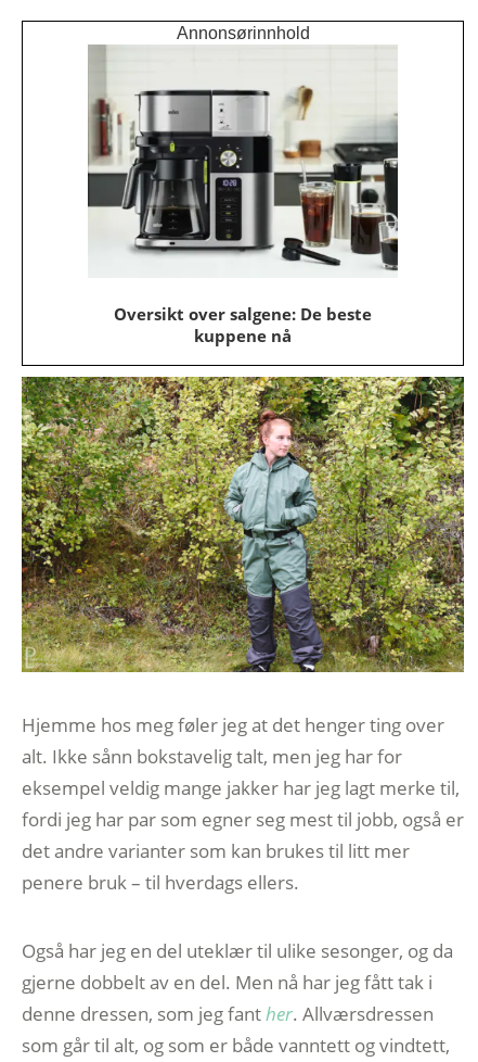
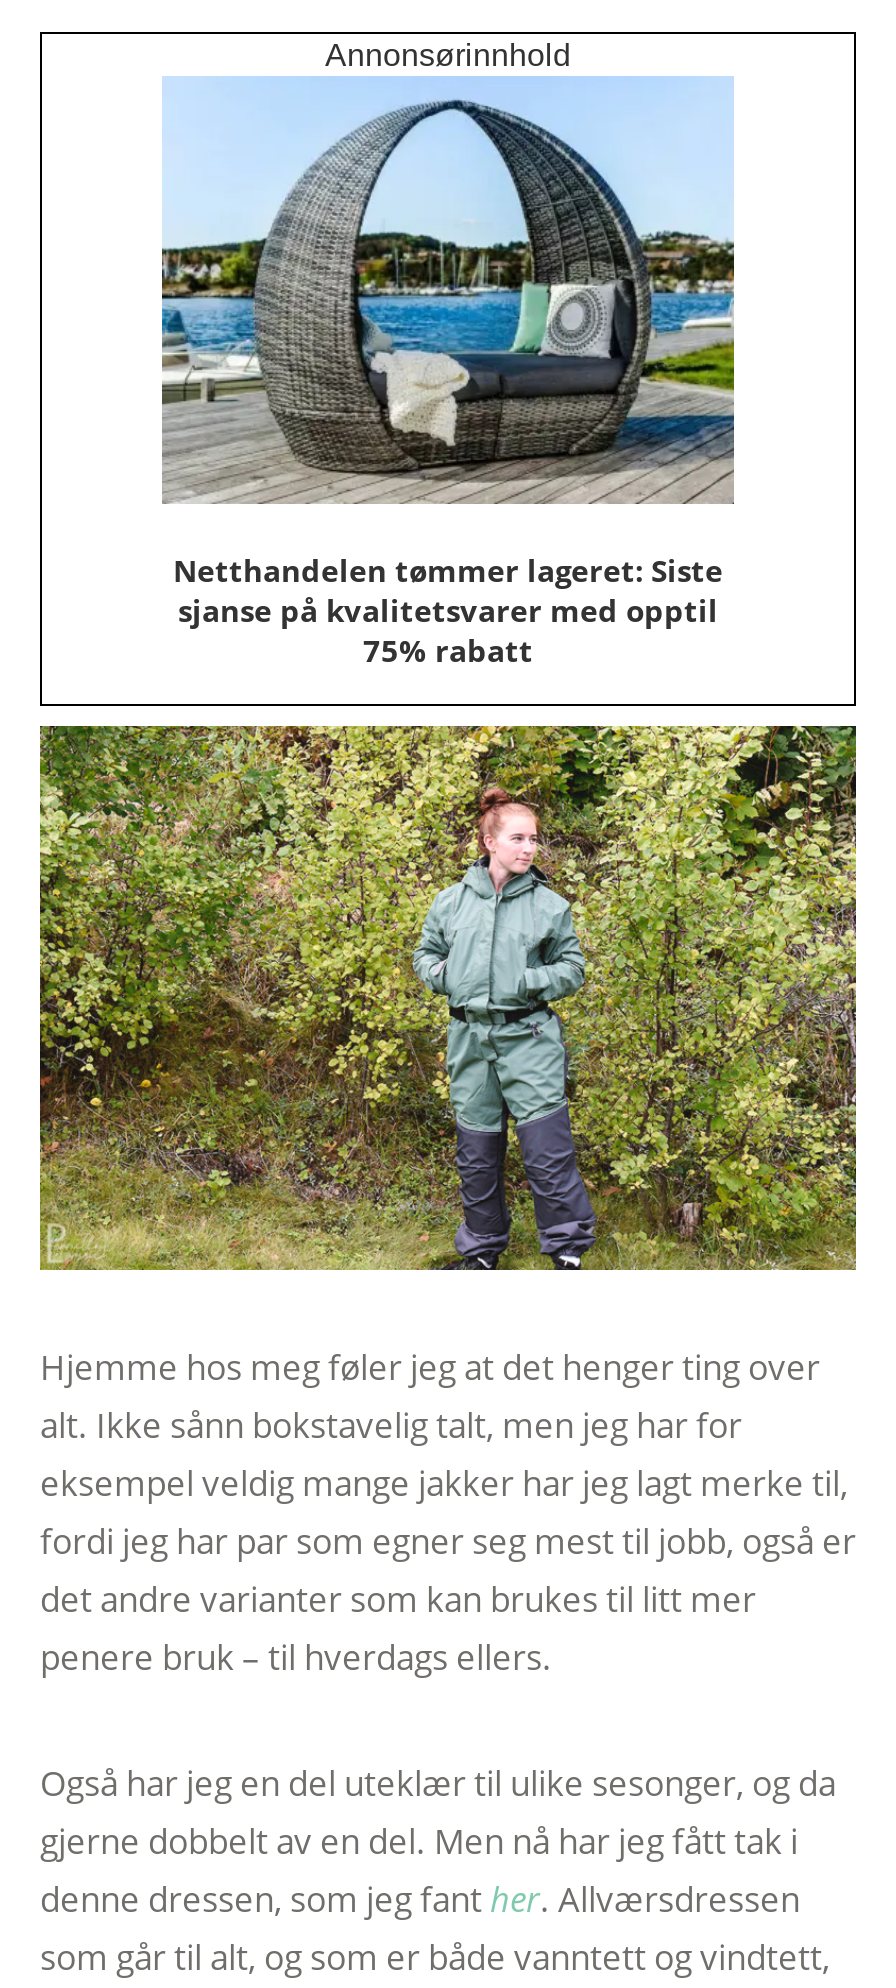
[88,45,398,346] [image] | Oversikt over salgene: De beste | kuppene nå -> [160,77,736,671] [image] | Netthandelen tømmer lageret: Siste | sjanse på kvalitetsvarer med opptil | 75% rabatt

